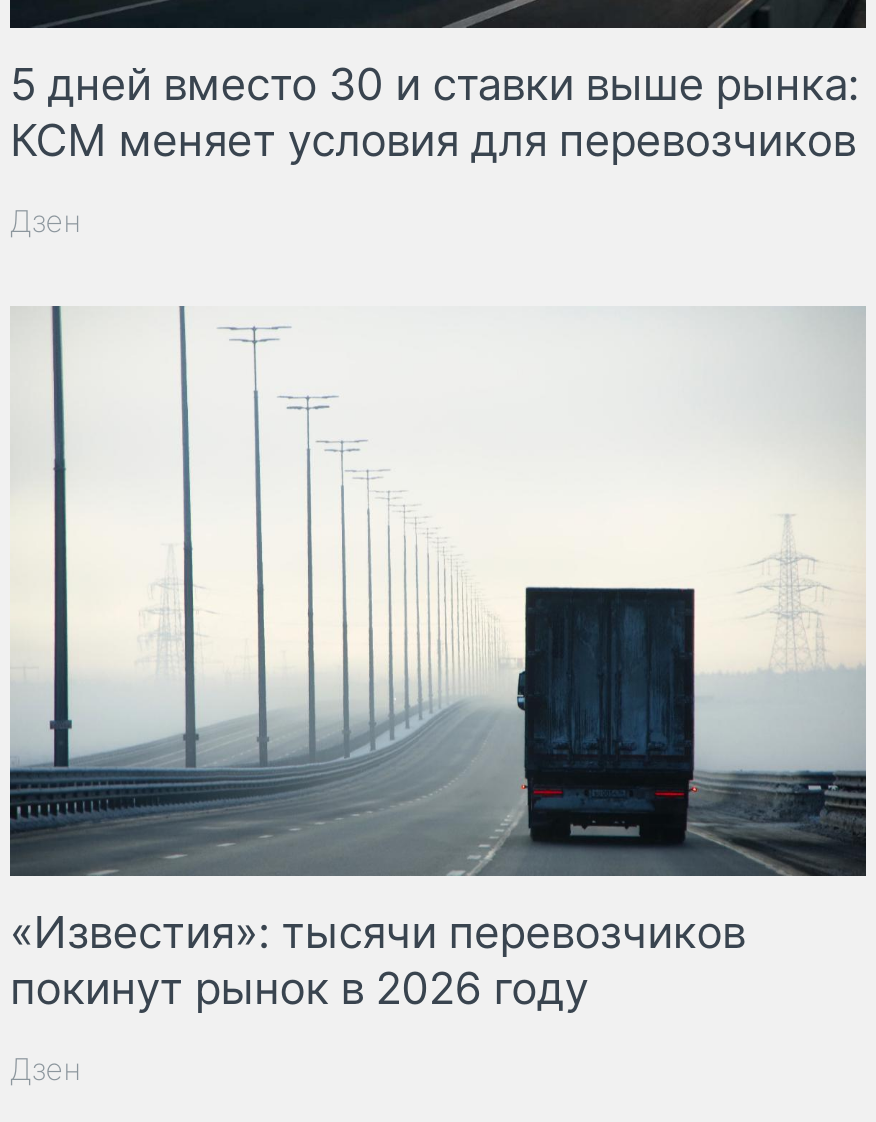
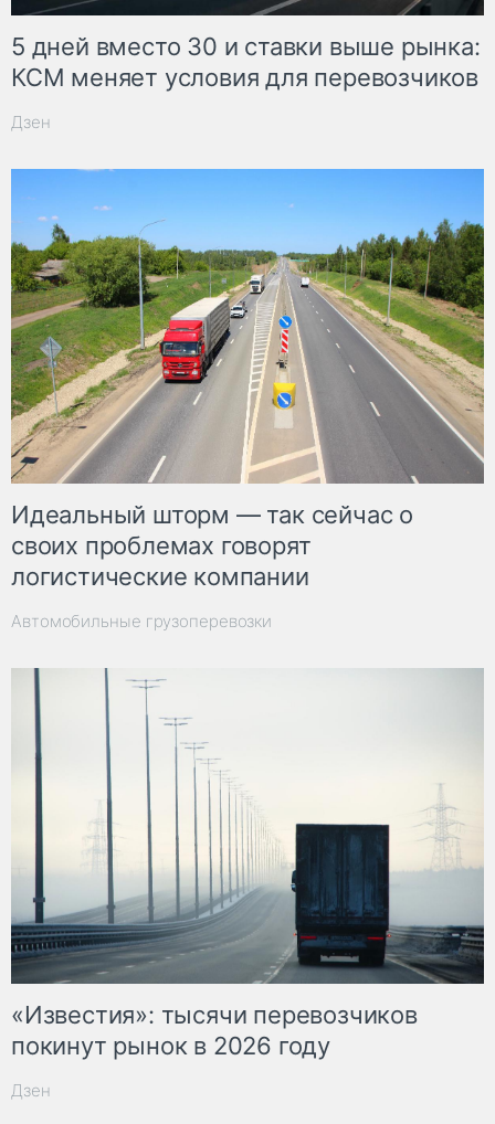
none -> [10,168,485,632] [image] | Идеальный шторм — так сейчас о | своих проблемах говорят | логистические компании | Автомобильные грузоперевозки

